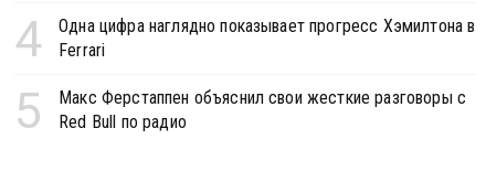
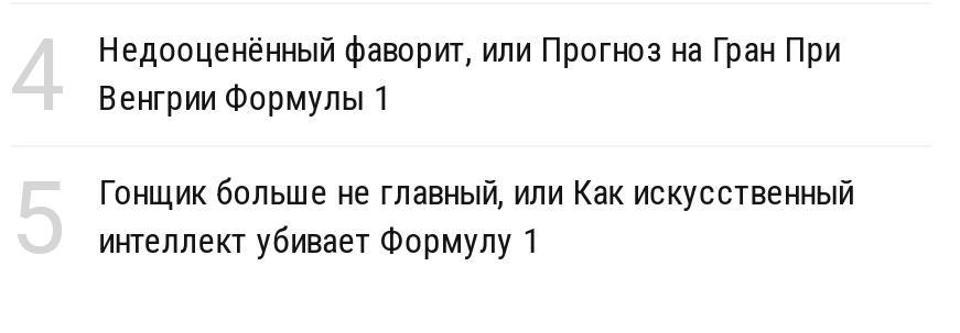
[59,15,475,60] Одна цифра наглядно показывает прогресс Хэмилтона в | Ferrari -> [99,29,840,119] Недооценённый фаворит, или Прогноз на Гран При | Венгрии Формулы 1
[59,87,466,132] Макс Ферстаппен объяснил свои жесткие разговоры с | Red Bull по радио -> [99,172,854,262] Гонщик больше не главный, или Как искусственный | интеллект убивает Формулу 1

